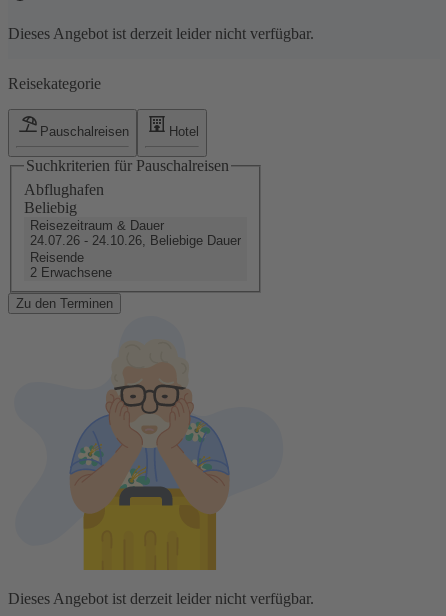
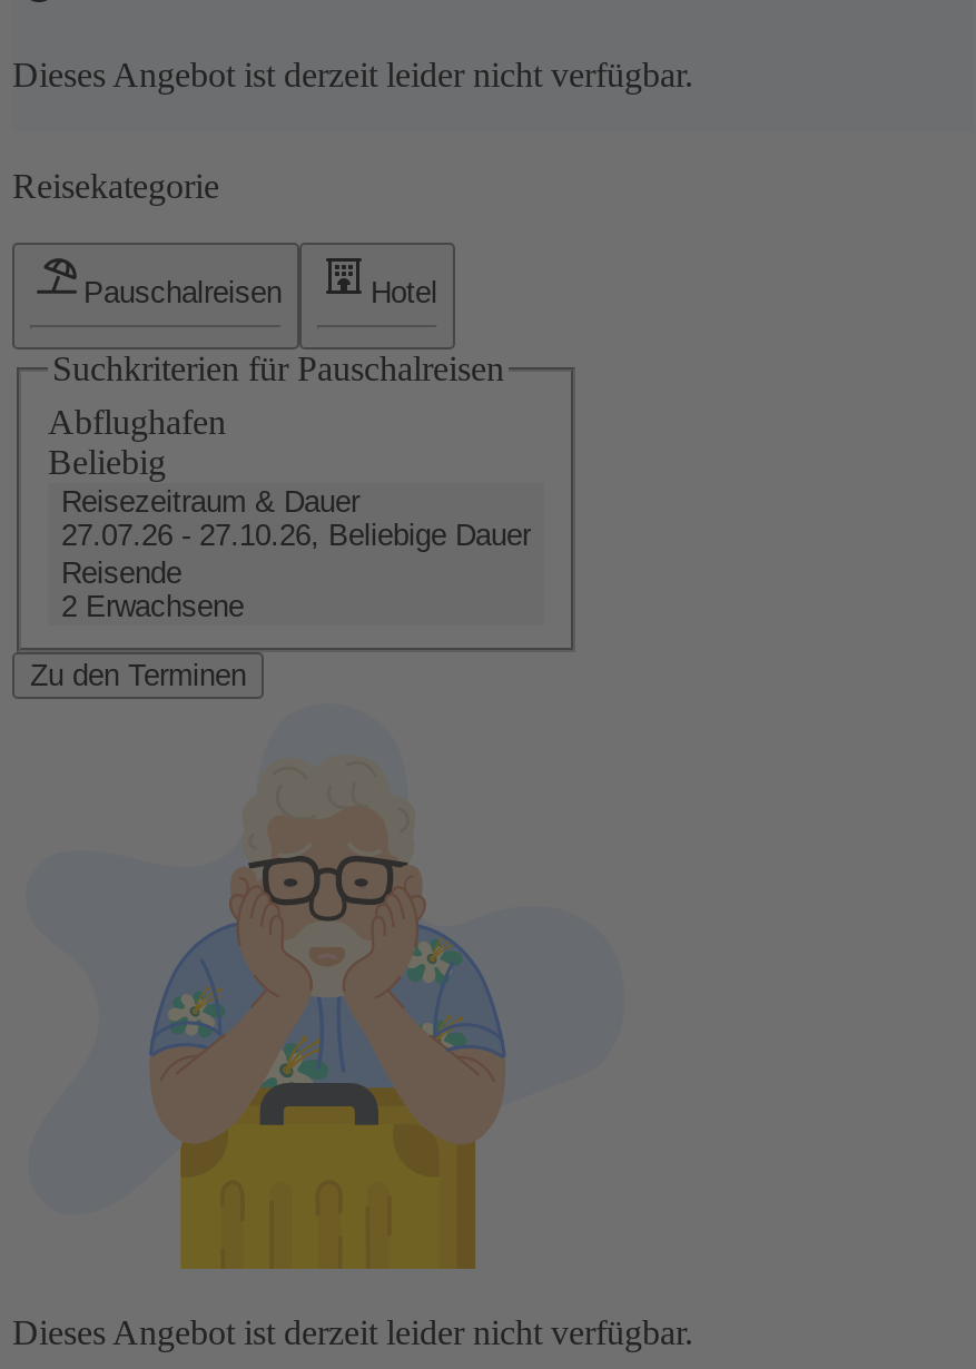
[30,233,241,248] 24.07.26 - 24.10.26, Beliebige Dauer -> [61,518,531,552] 27.07.26 - 27.10.26, Beliebige Dauer

